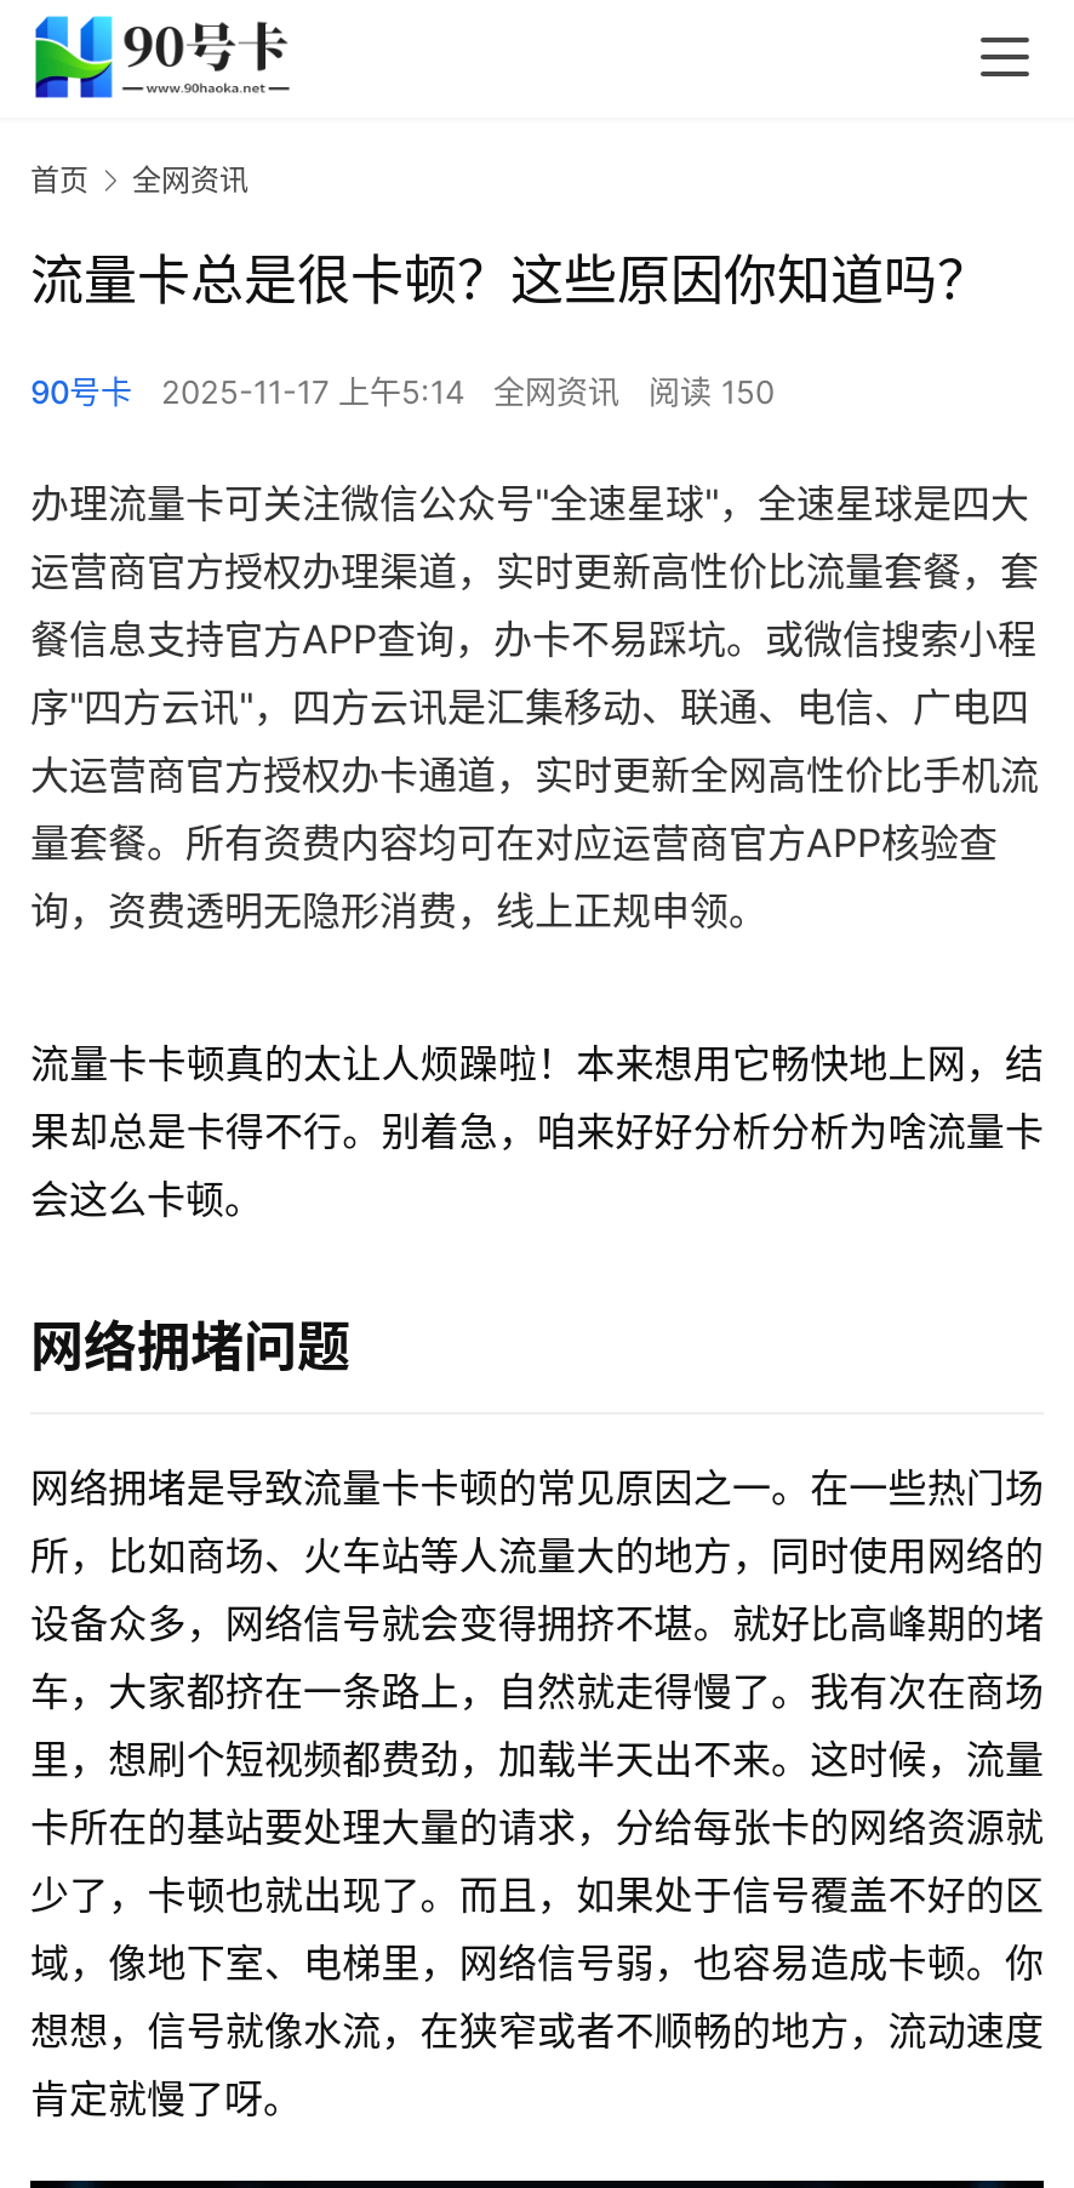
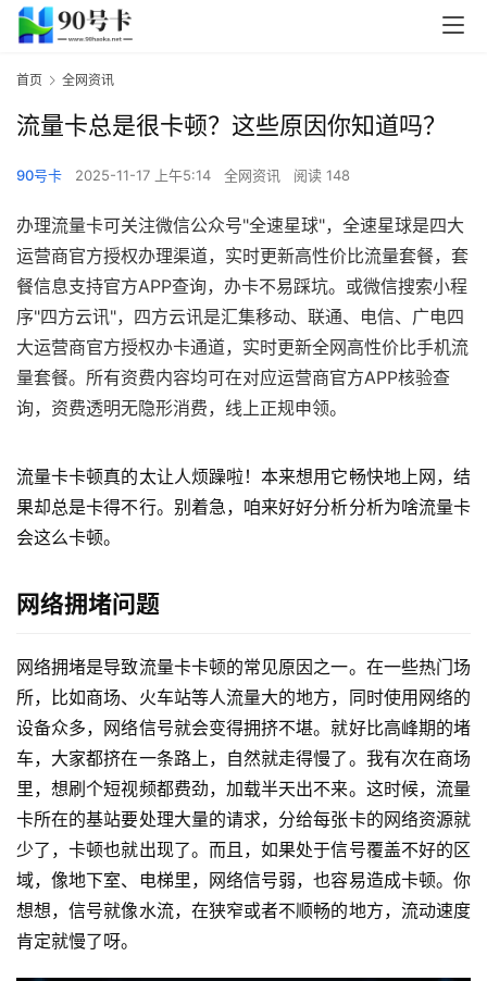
[30,373,775,411] 90号卡 2025-11-17 上午5:14 全网资讯 阅读 150 -> [16,167,350,184] 90号卡 2025-11-17 上午5:14 全网资讯 阅读 148

